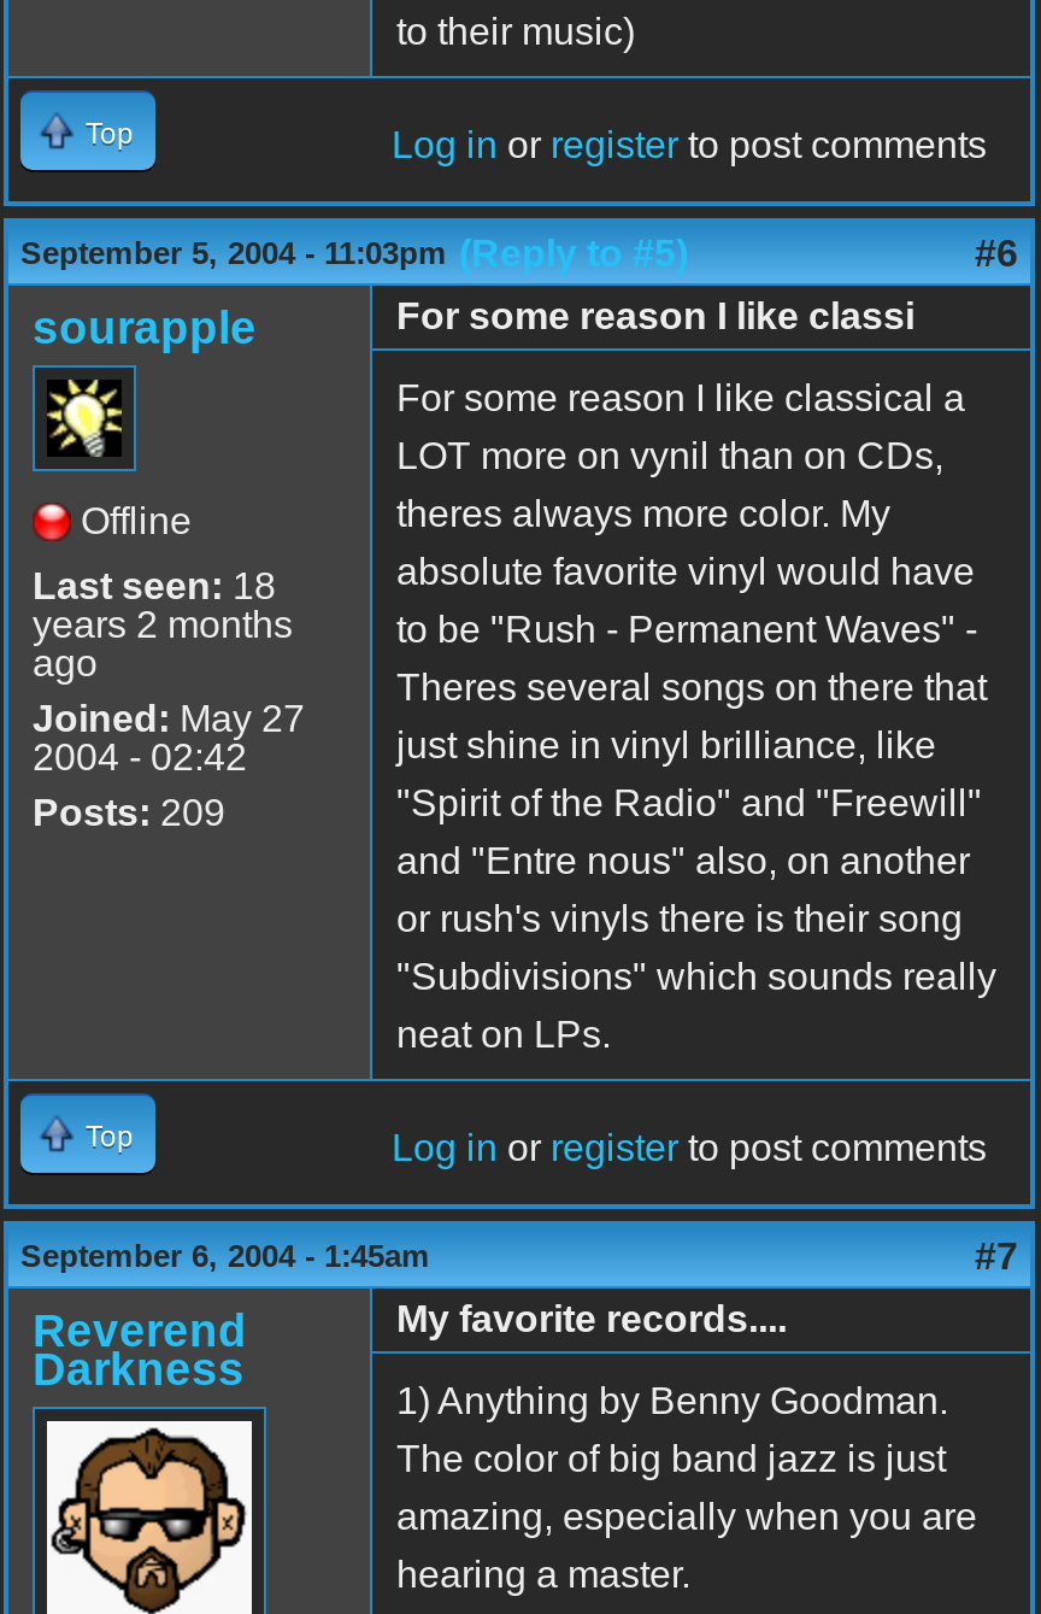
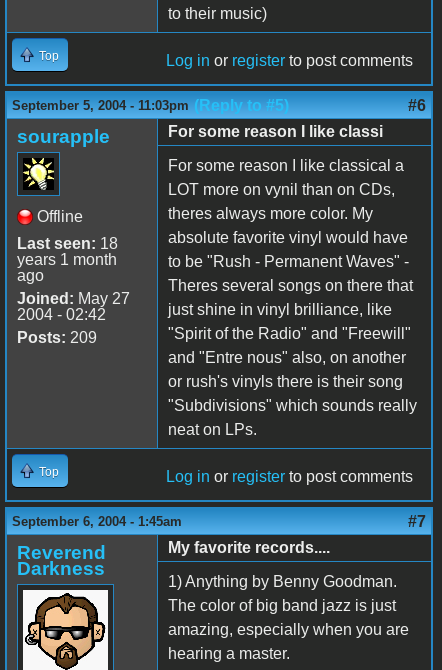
[33,604,293,645] years 2 months -> [17,251,117,268] years 1 month

